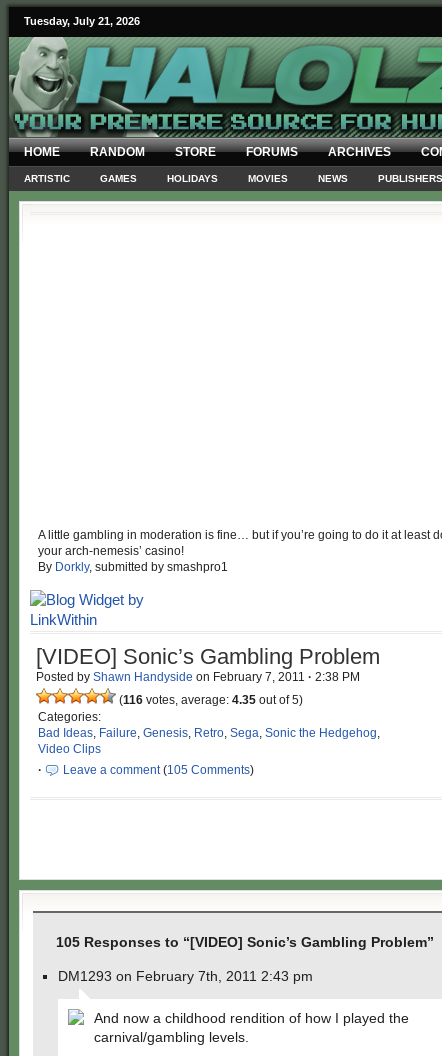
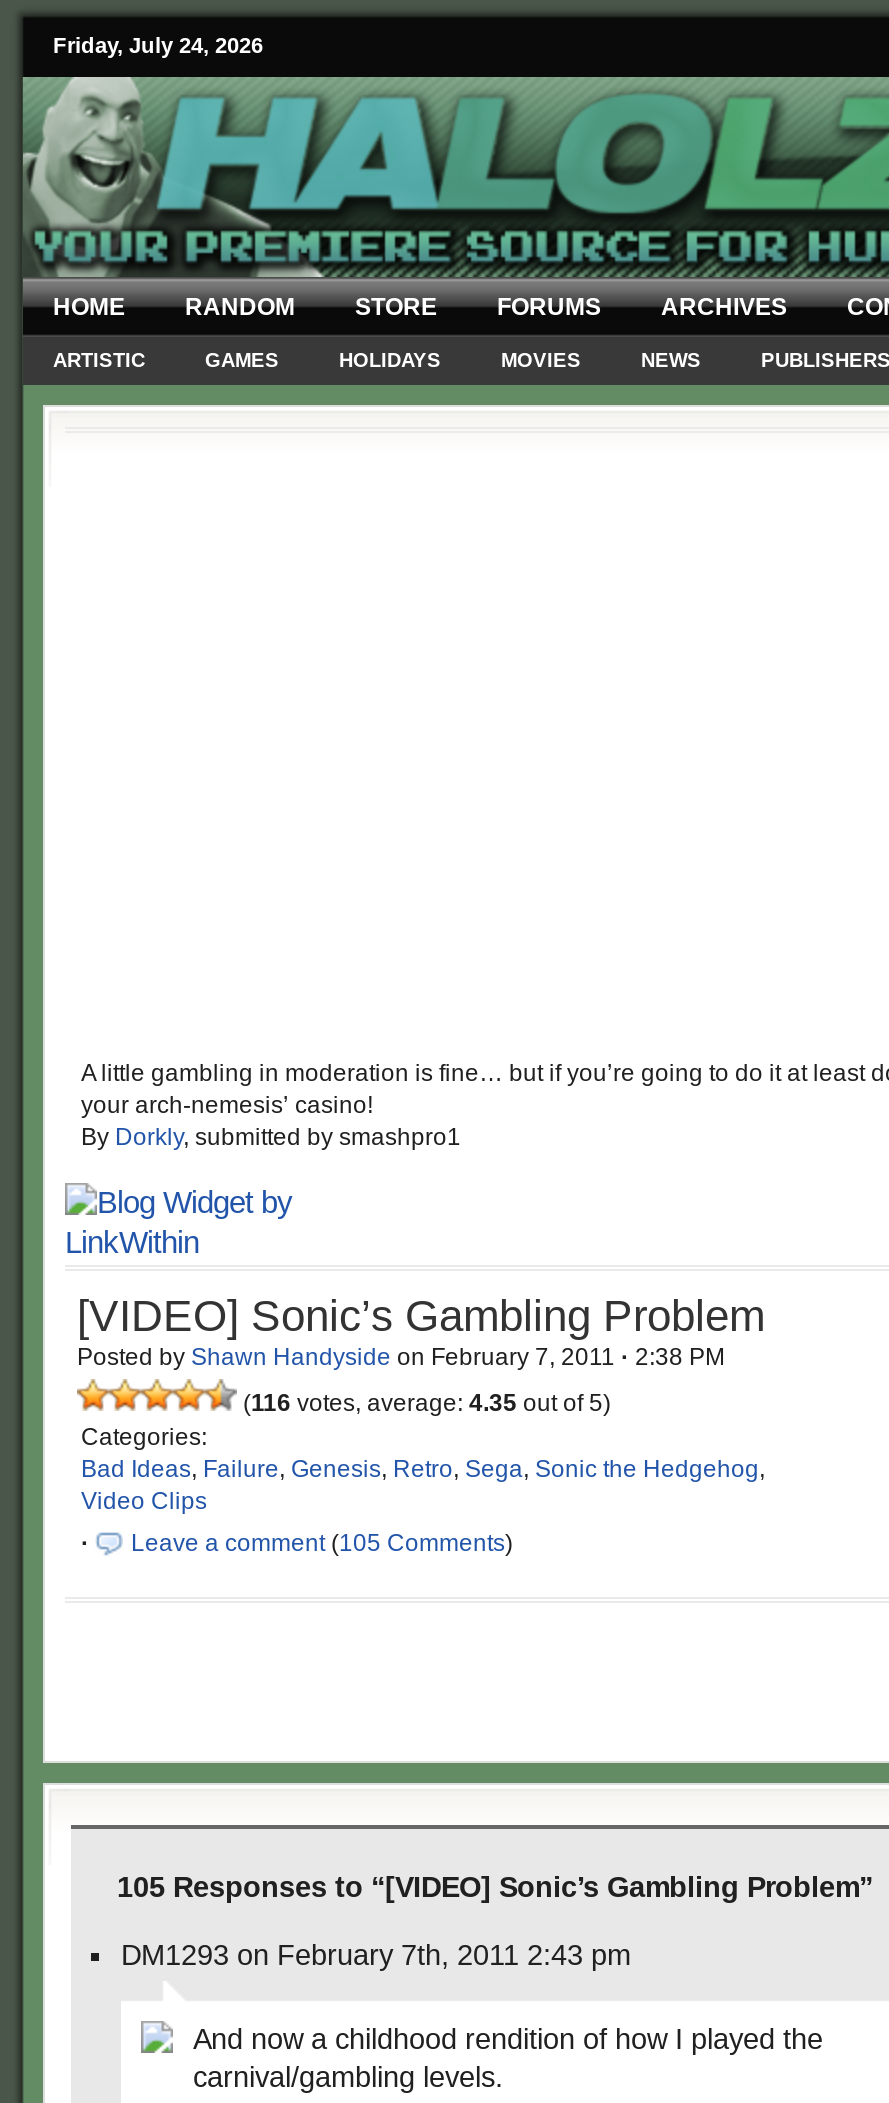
[24,15,140,27] Tuesday, July 21, 2026 -> [53,33,263,57] Friday, July 24, 2026

